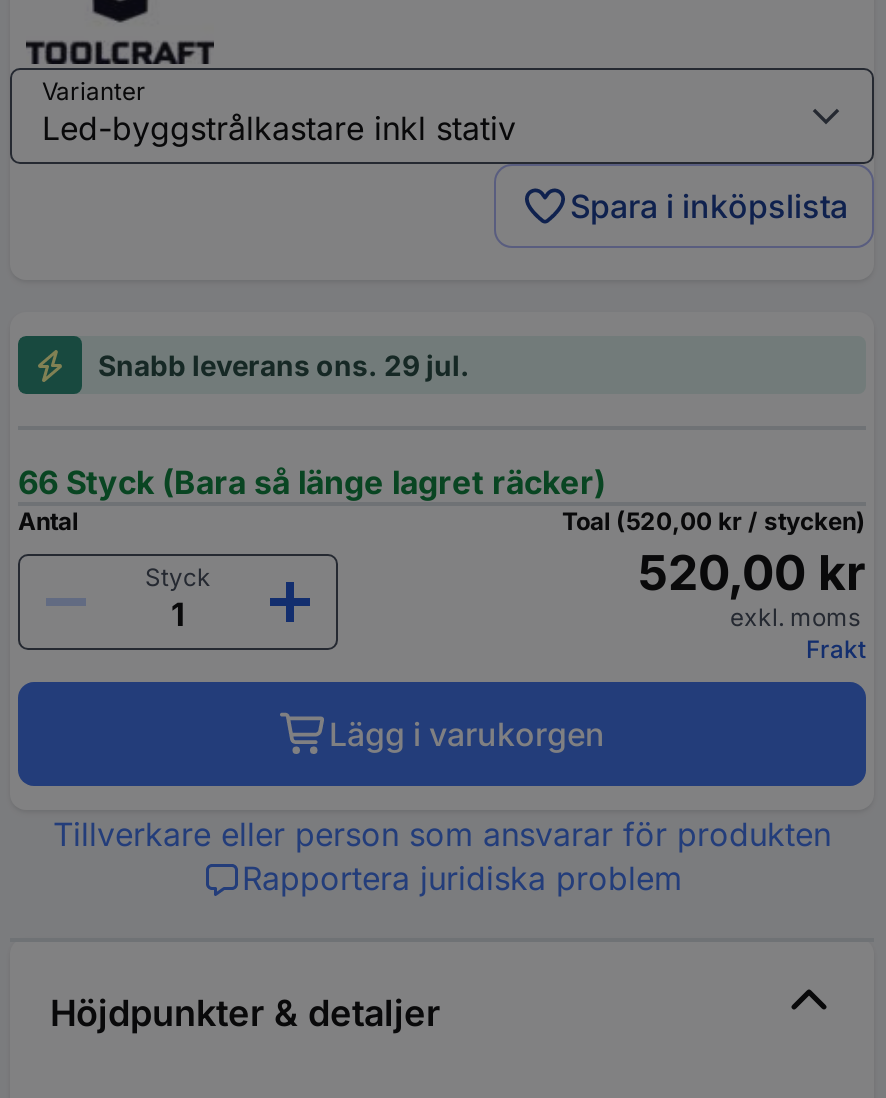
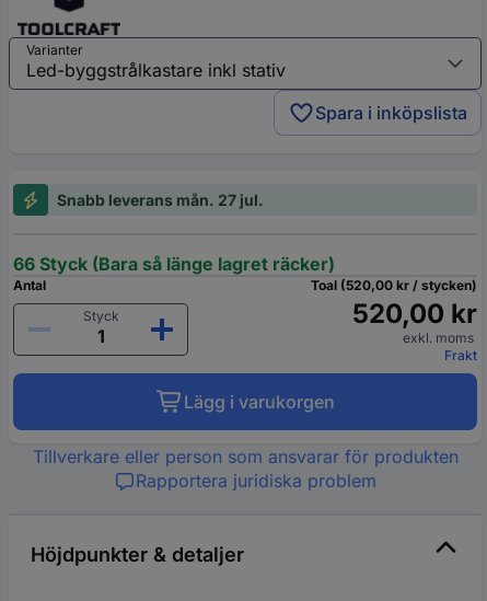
[98,349,470,383] Snabb leverans ons. 29 jul. -> [57,191,264,210] Snabb leverans mån. 27 jul.

